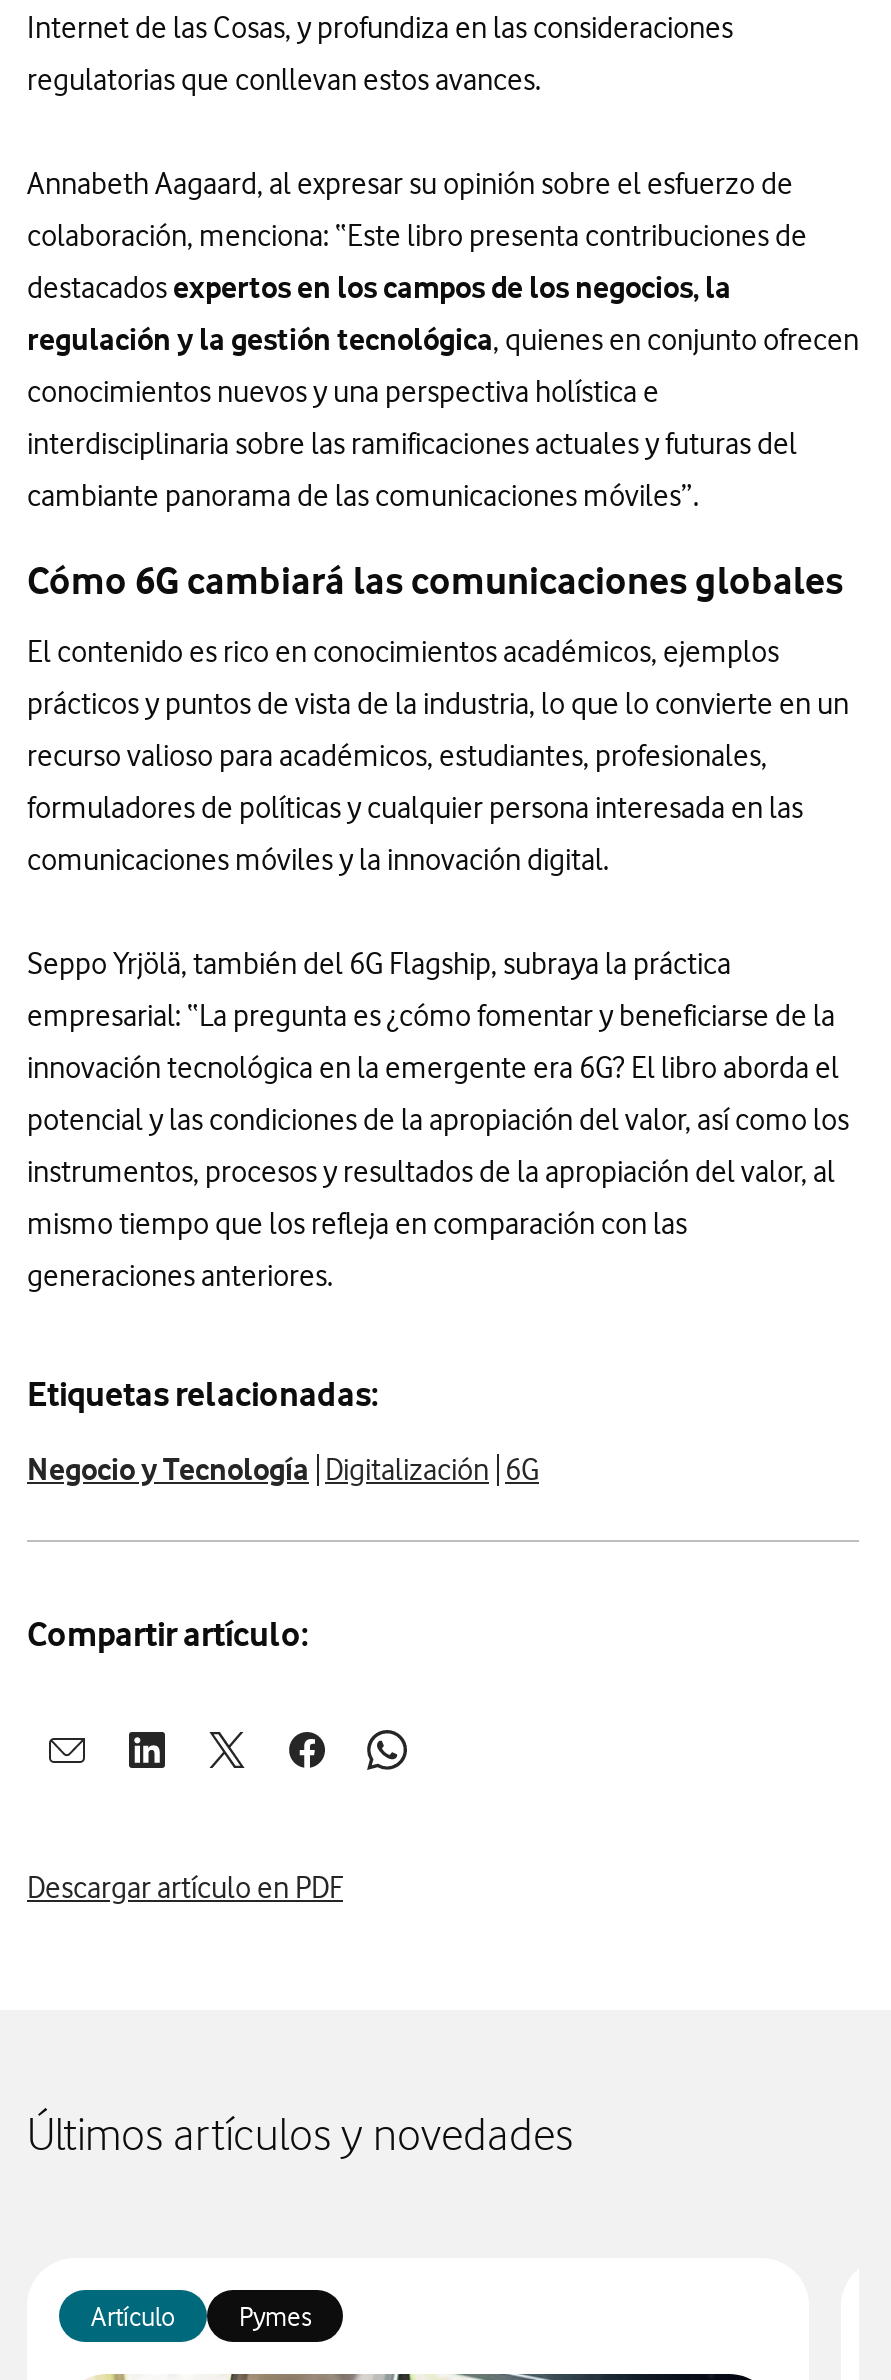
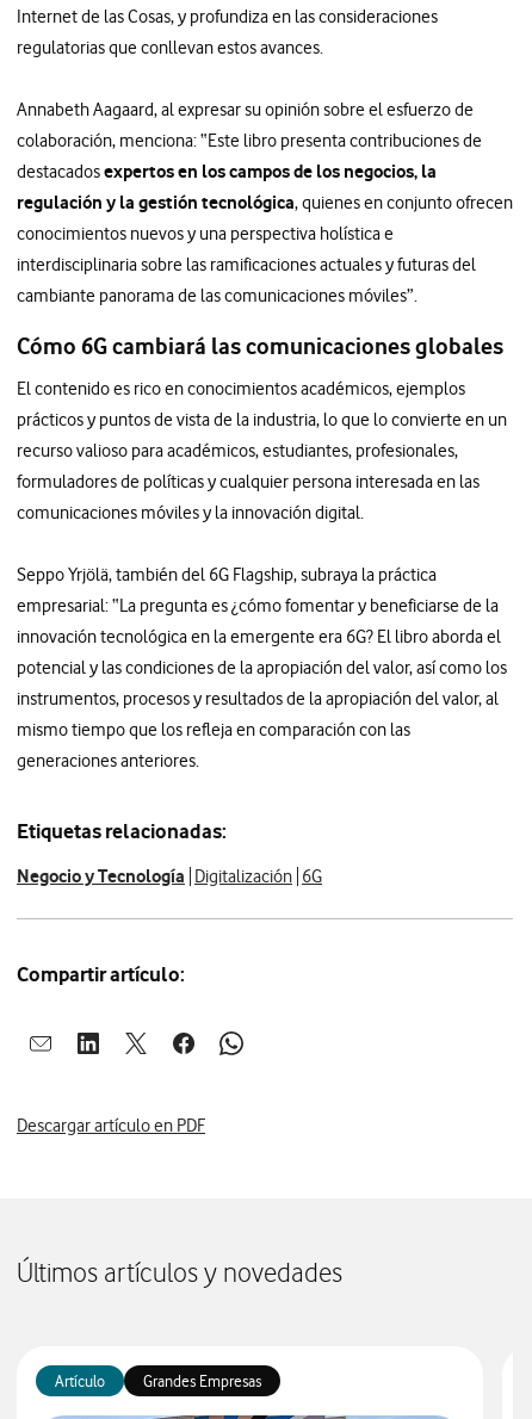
[239,2299,311,2331] Pymes -> [143,1371,261,1390] Grandes Empresas

